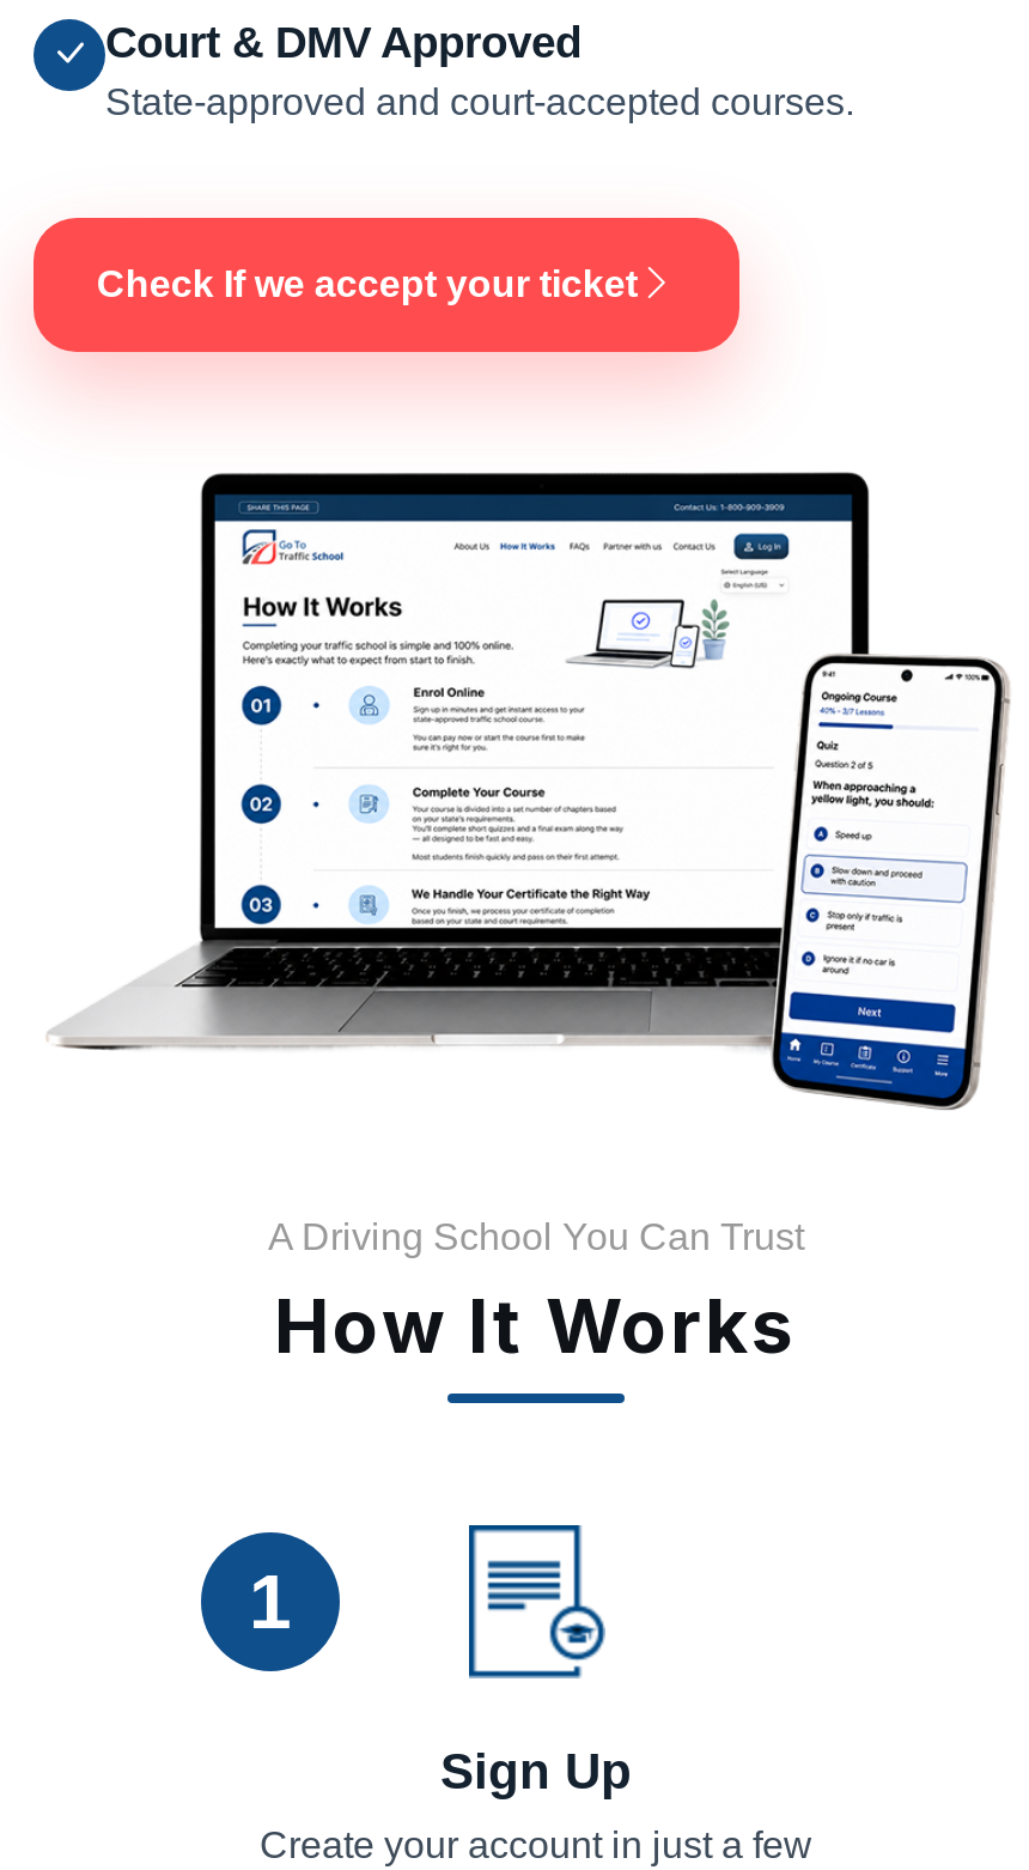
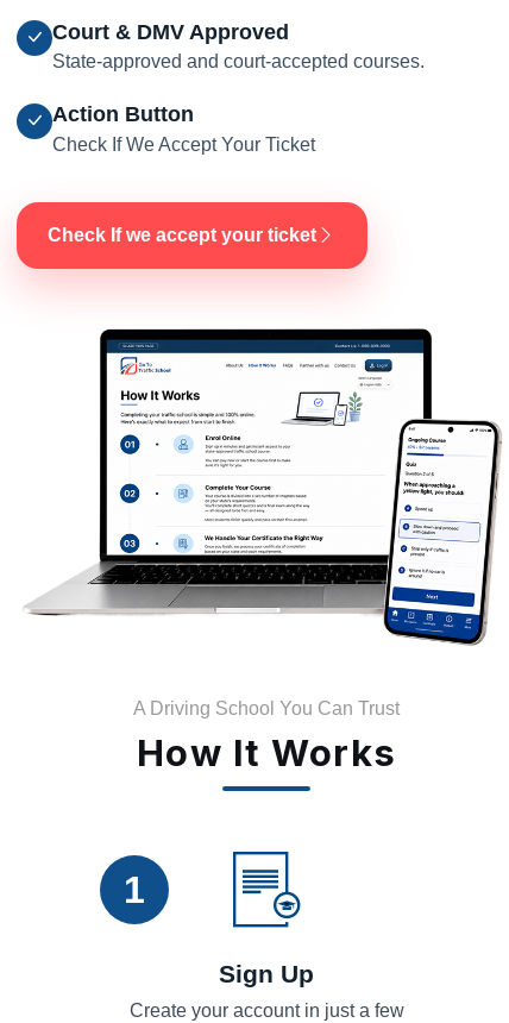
none -> [52,102,315,155] Action Button | Check If We Accept Your Ticket

